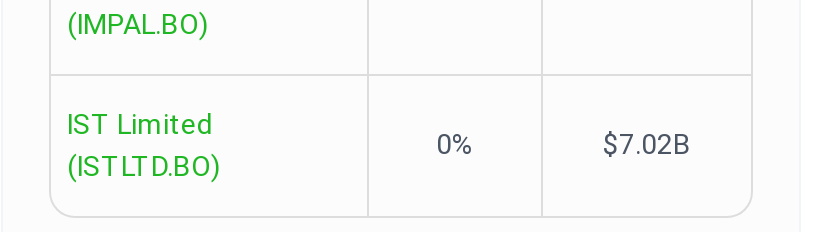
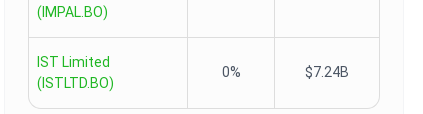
[603,128,691,160] $7.02B -> [305,64,349,80] $7.24B

